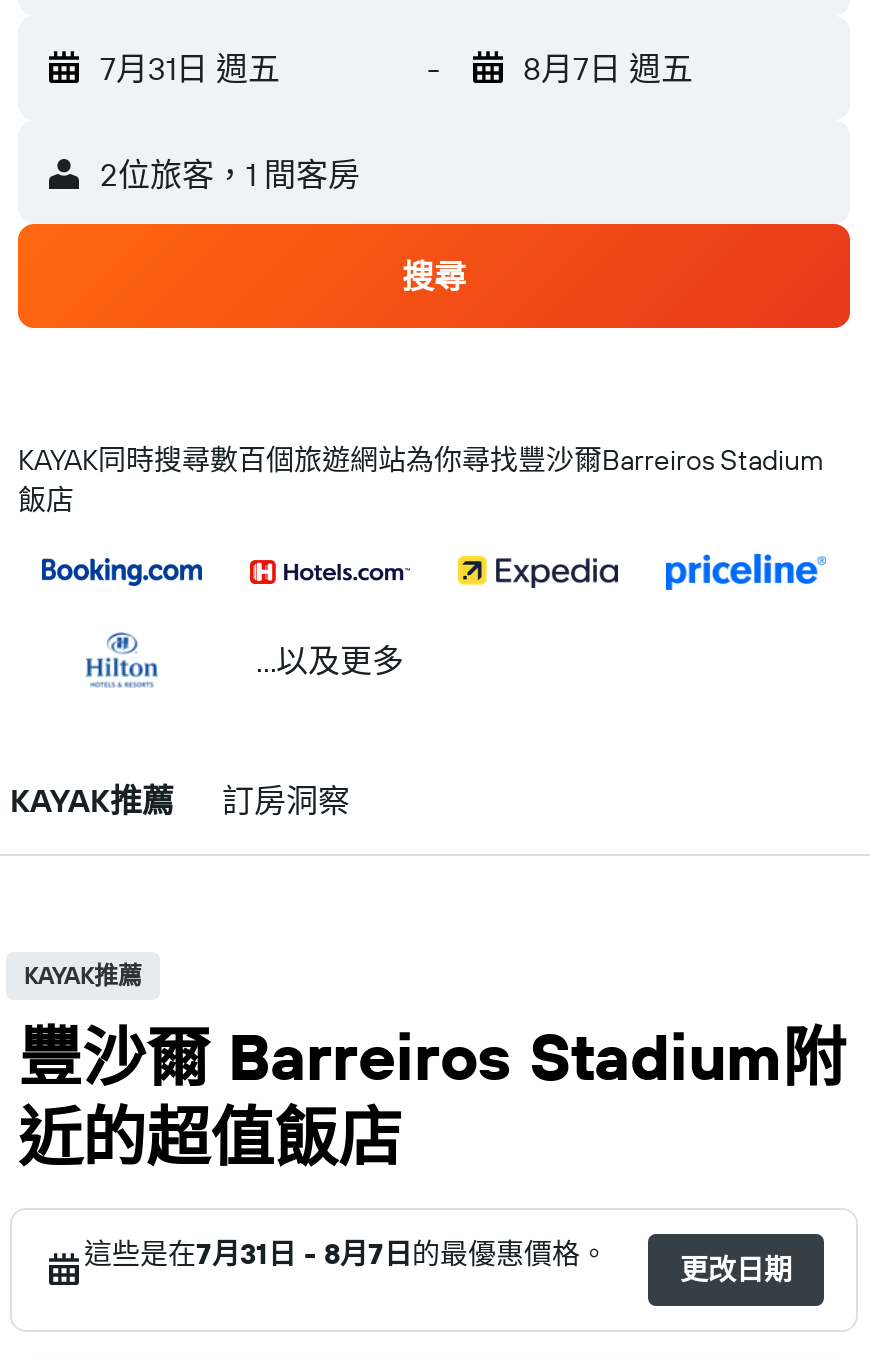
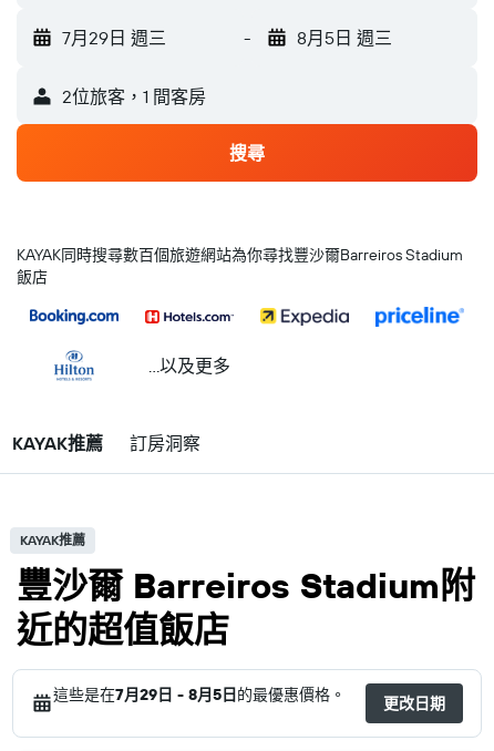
[100,48,280,88] 7月31日 週五 -> [62,27,166,49] 7月29日 週三
[523,48,693,88] 8月7日 週五 -> [296,27,392,49] 8月5日 週三
[84,1236,608,1272] 這些是在7月31日 - 8月7日的最優惠價格。 -> [53,685,346,704] 這些是在7月29日 - 8月5日的最優惠價格。

